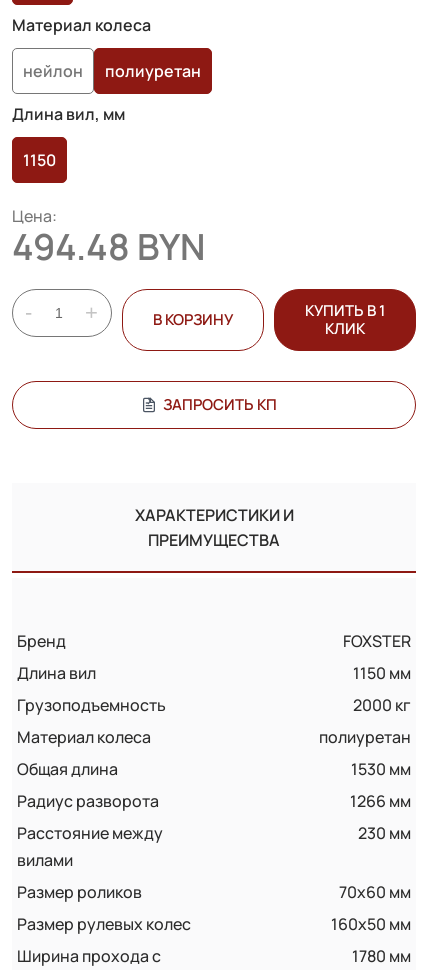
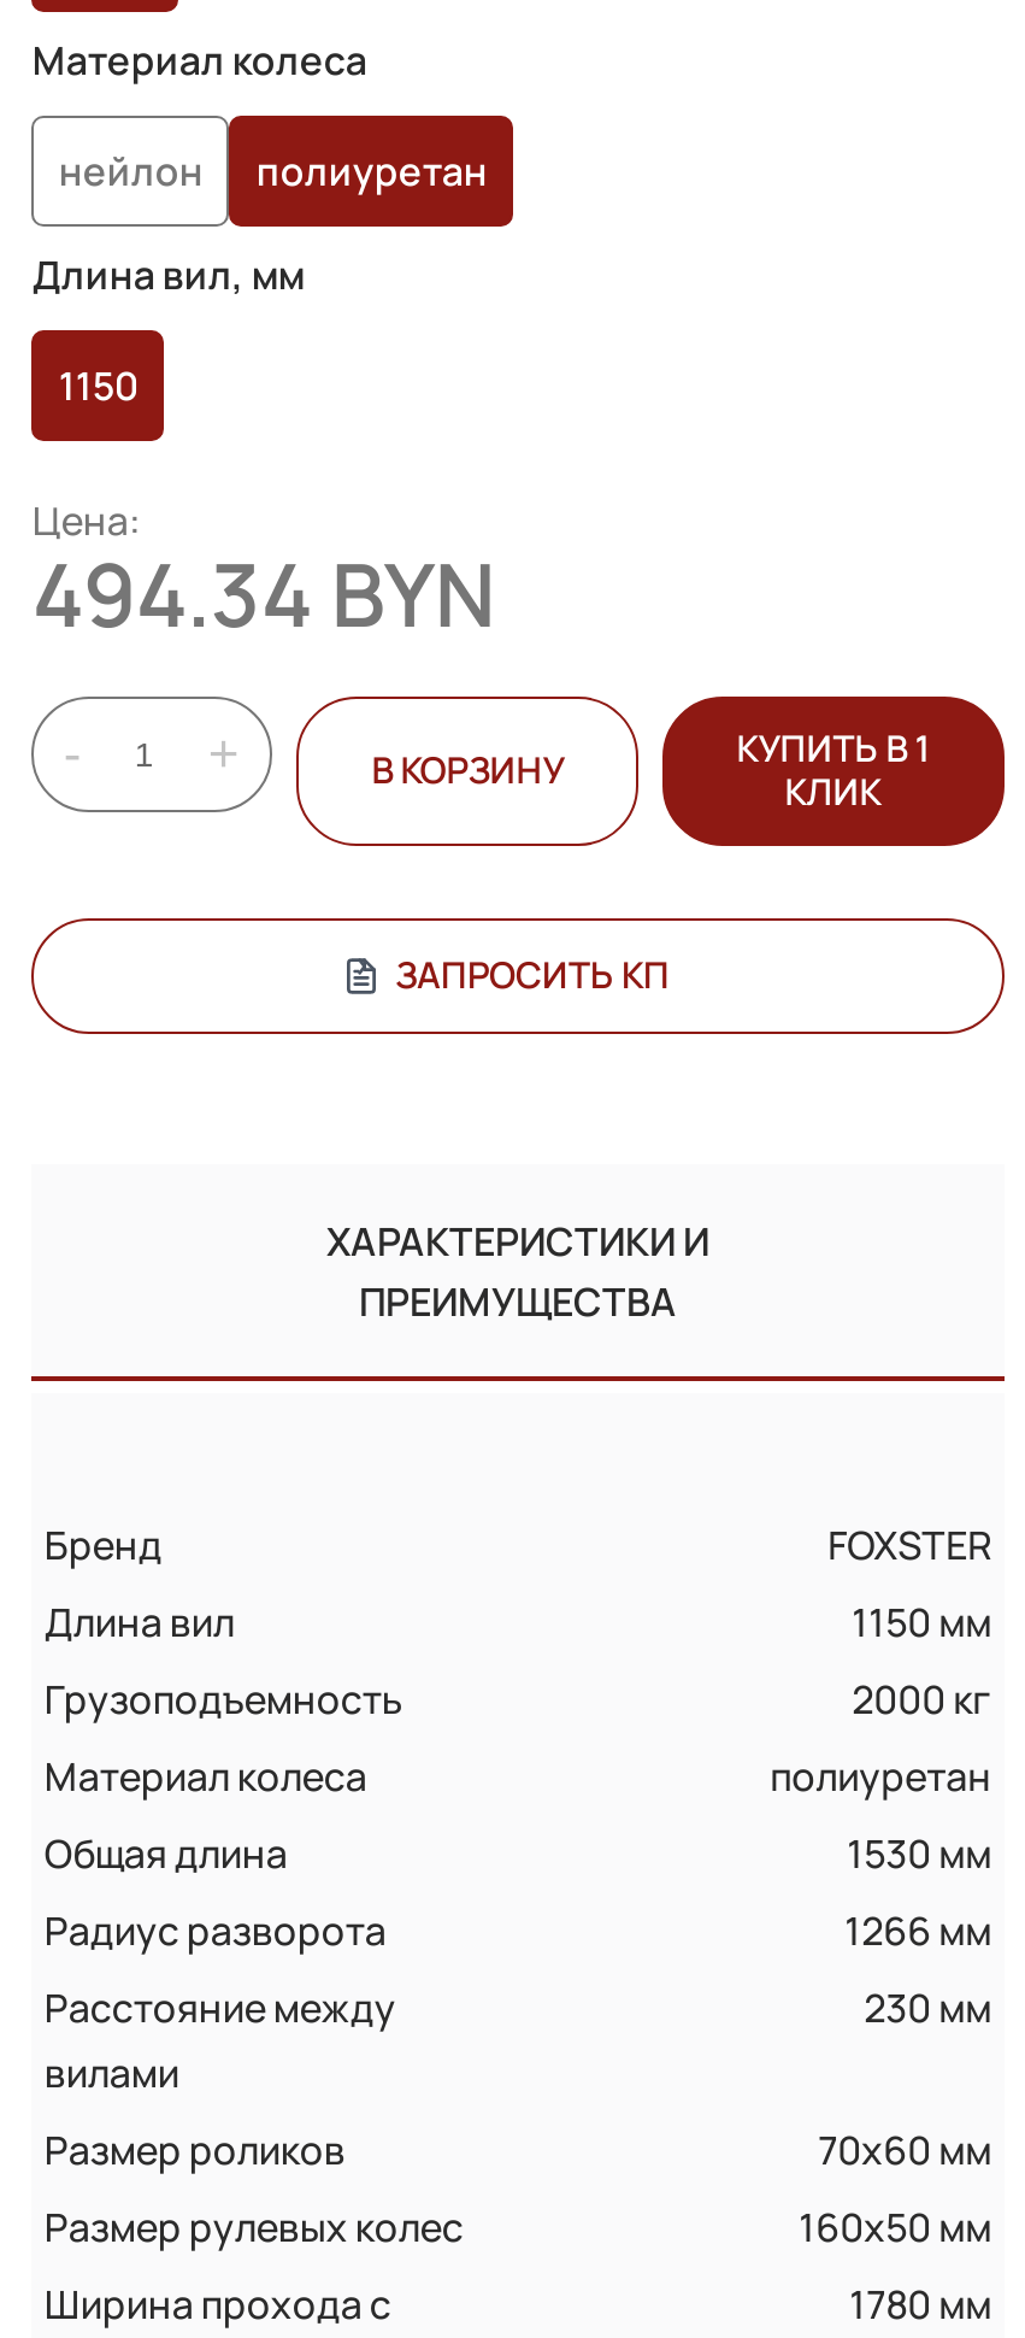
[12,222,205,271] 494.48 BYN -> [32,534,495,652] 494.34 BYN

